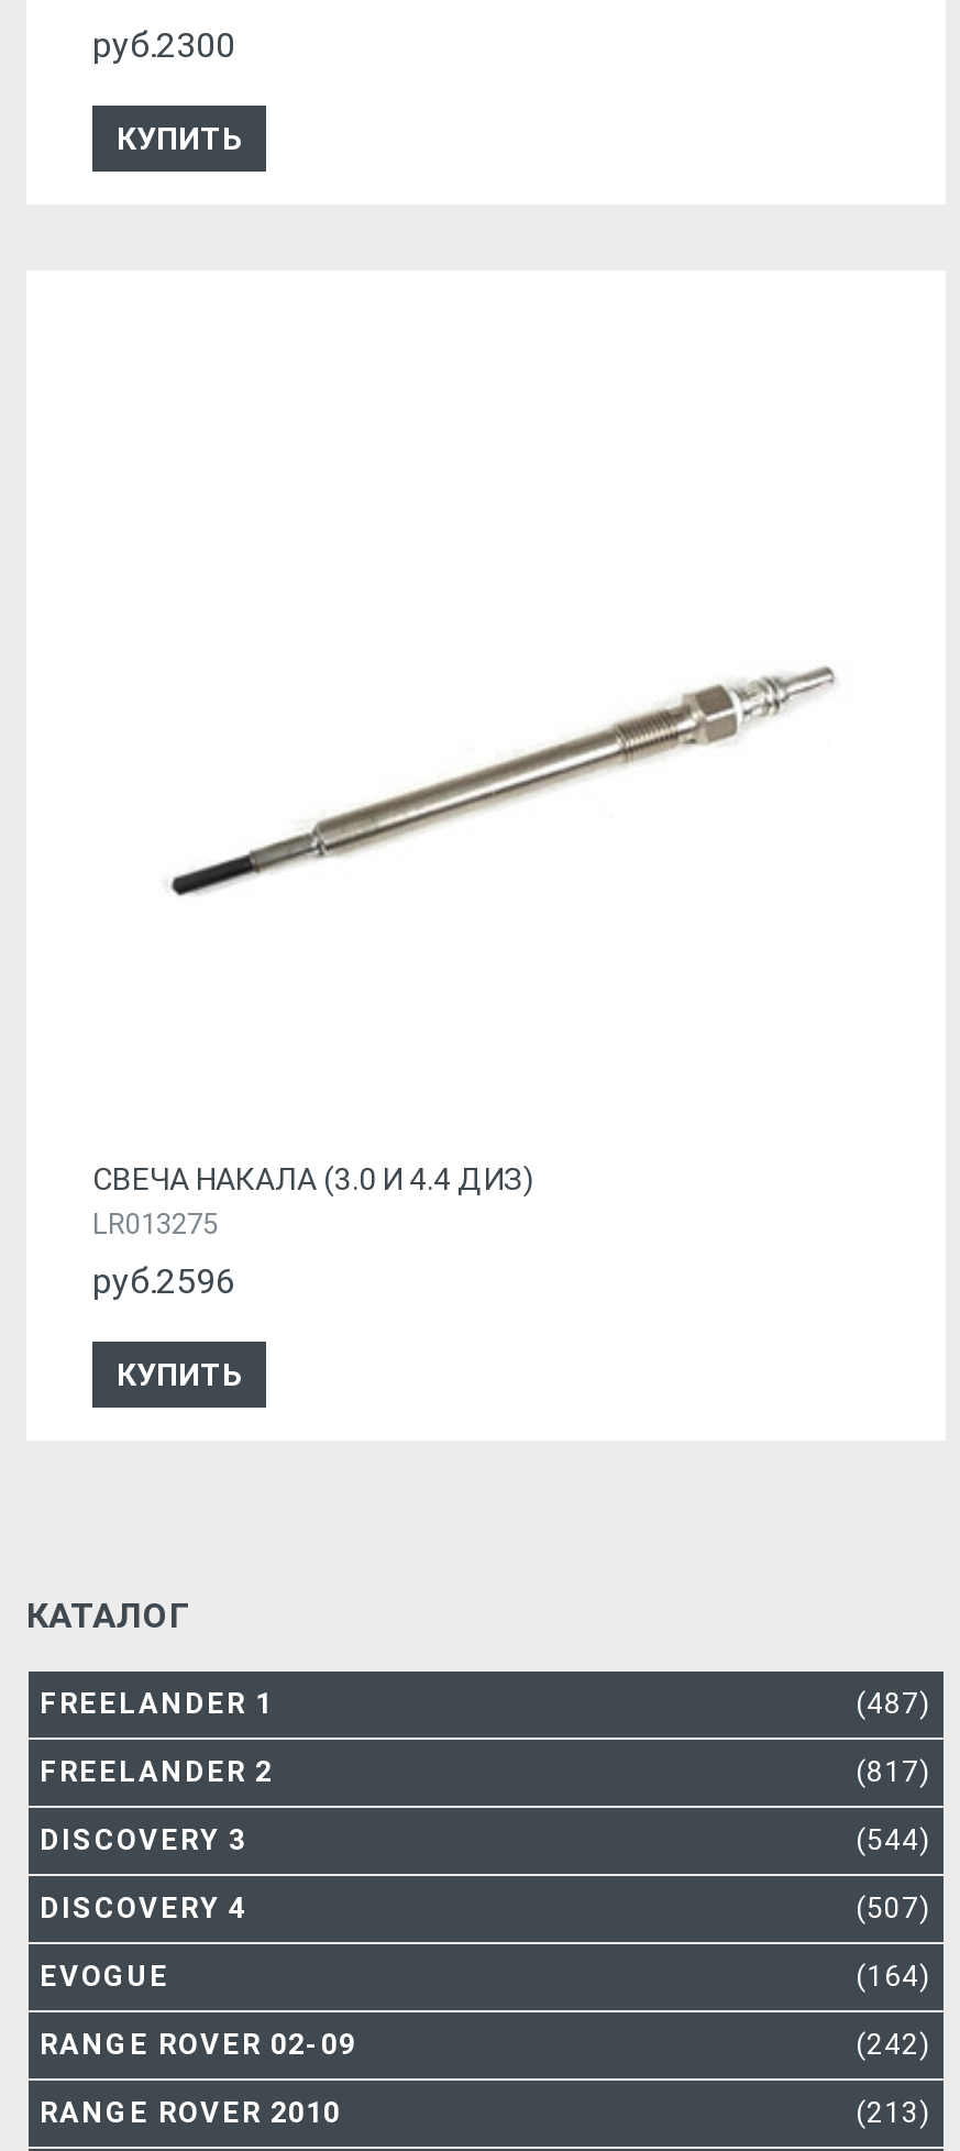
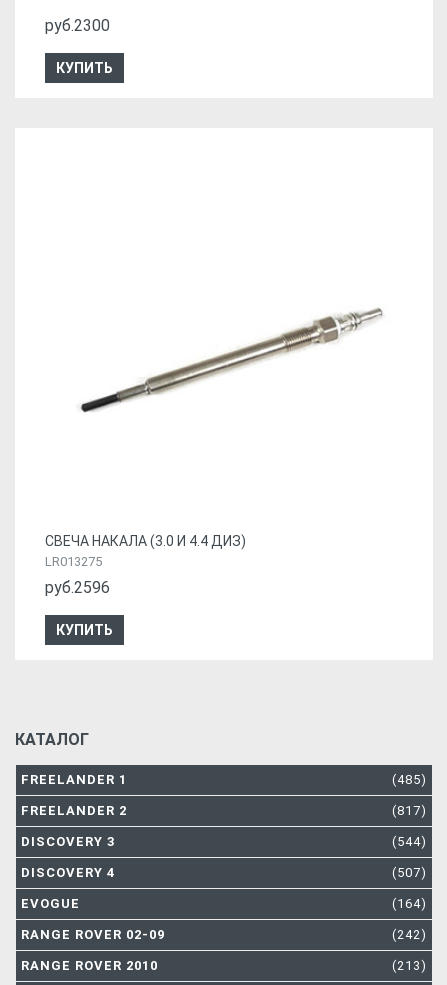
[856,1687,933,1720] (487) -> [392,772,427,787] (485)

